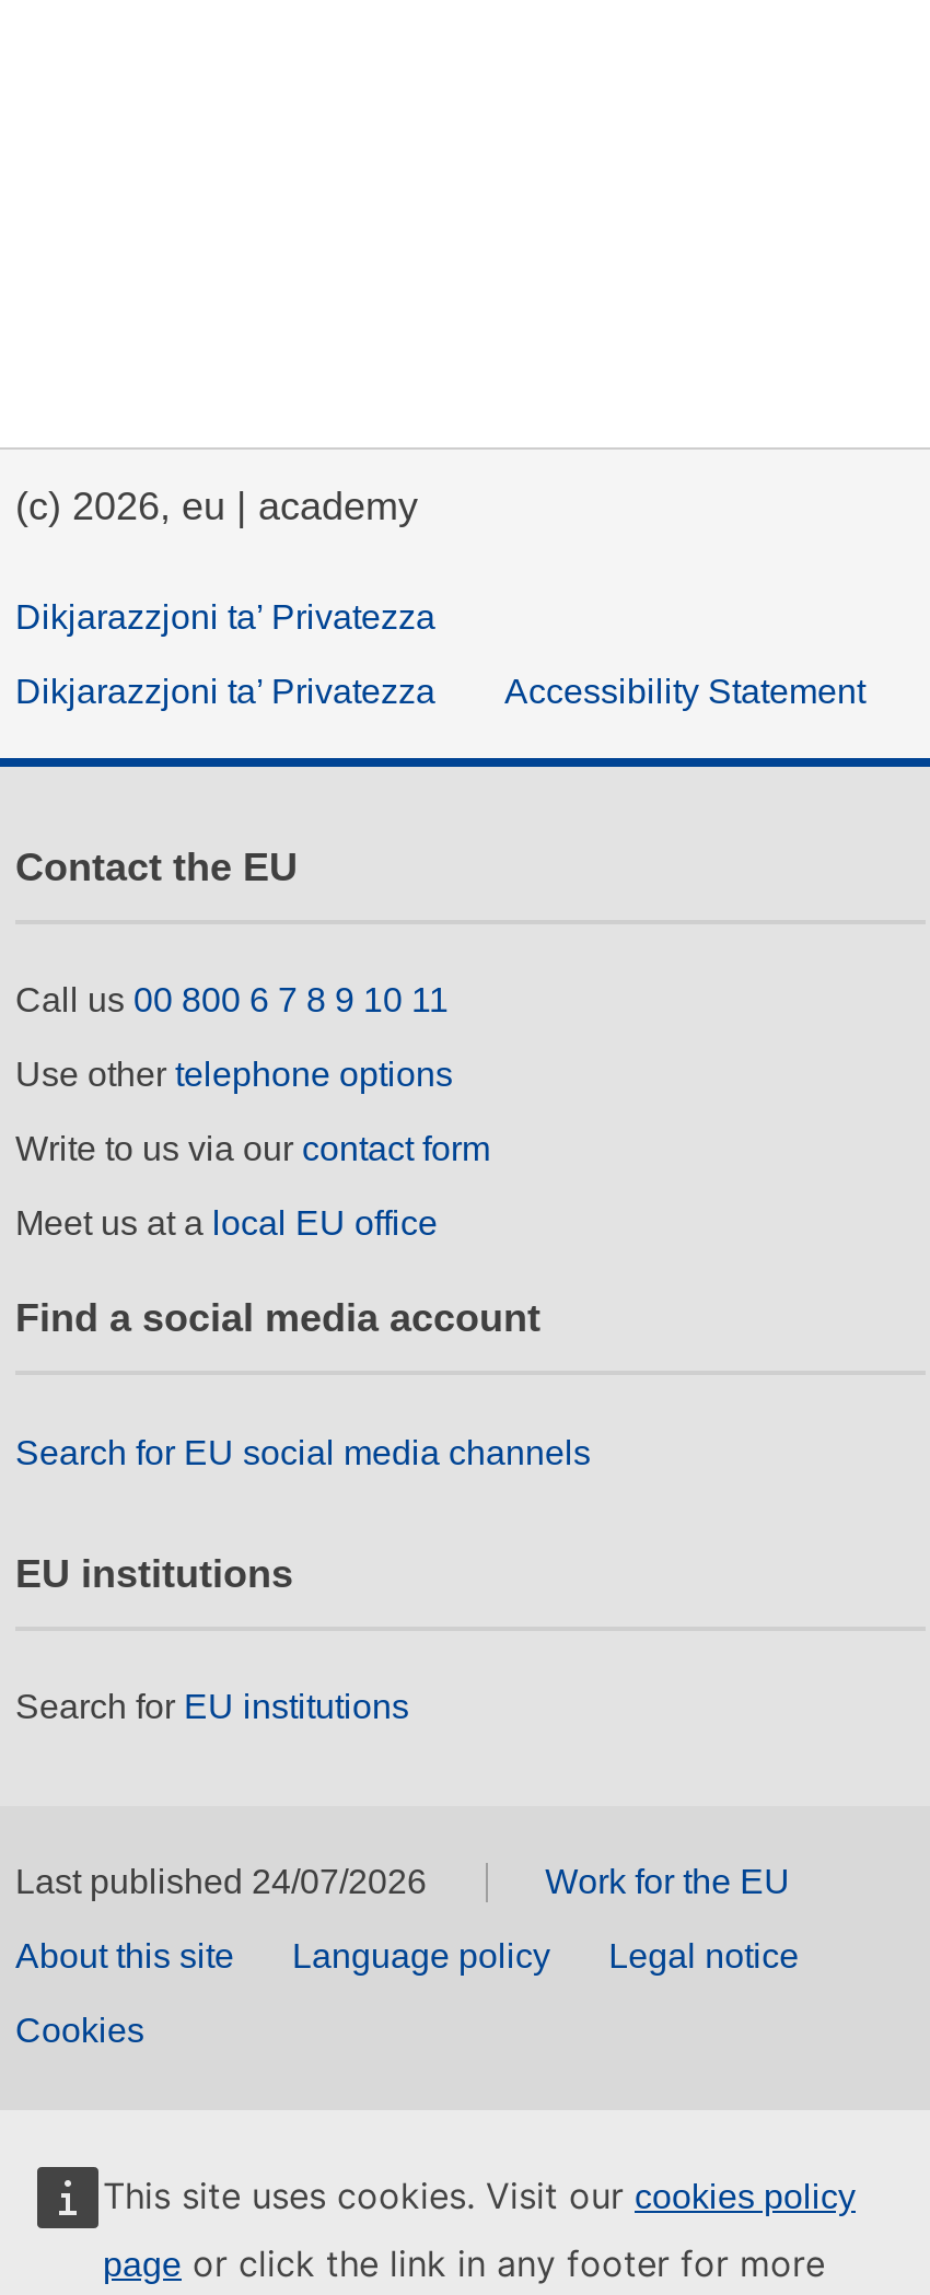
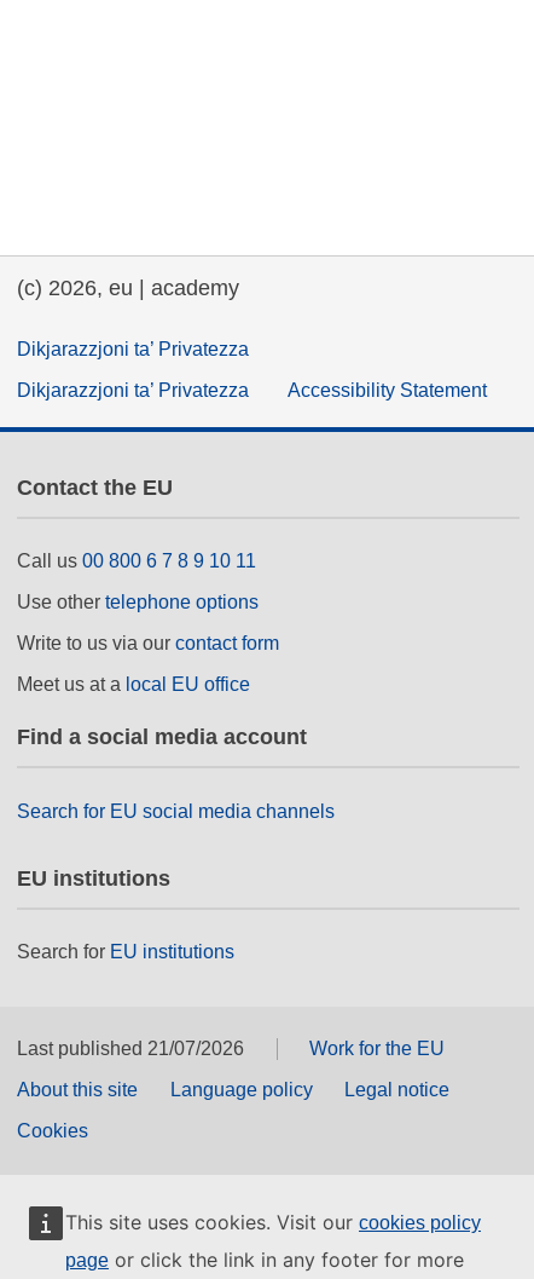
[15,1864,427,1901] Last published 24/07/2026 -> [17,1039,244,1059] Last published 21/07/2026

